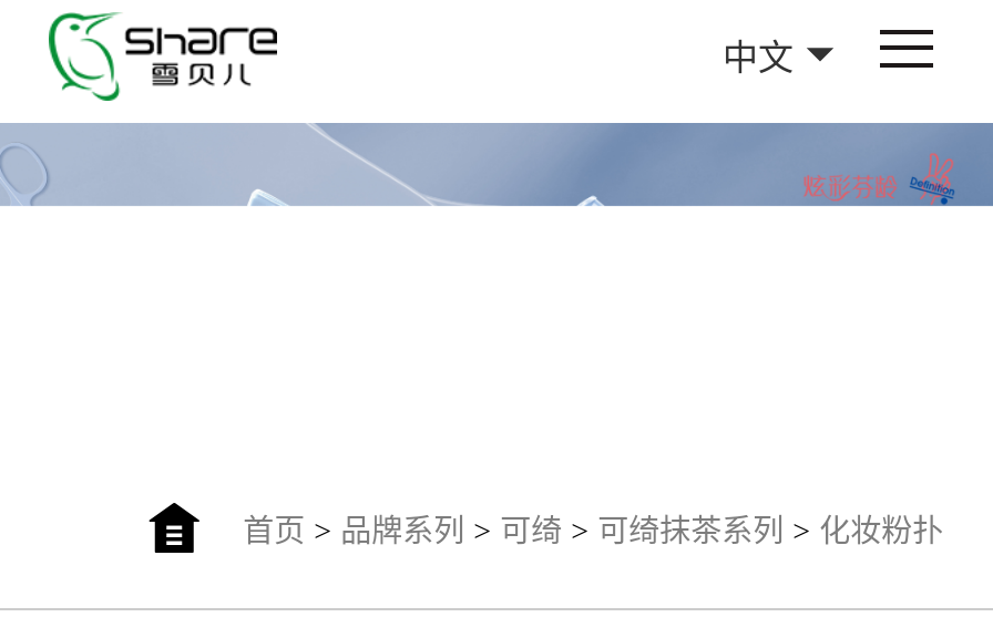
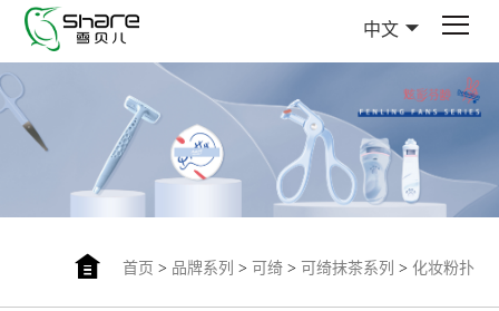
none -> [3,104,496,218] [image]

